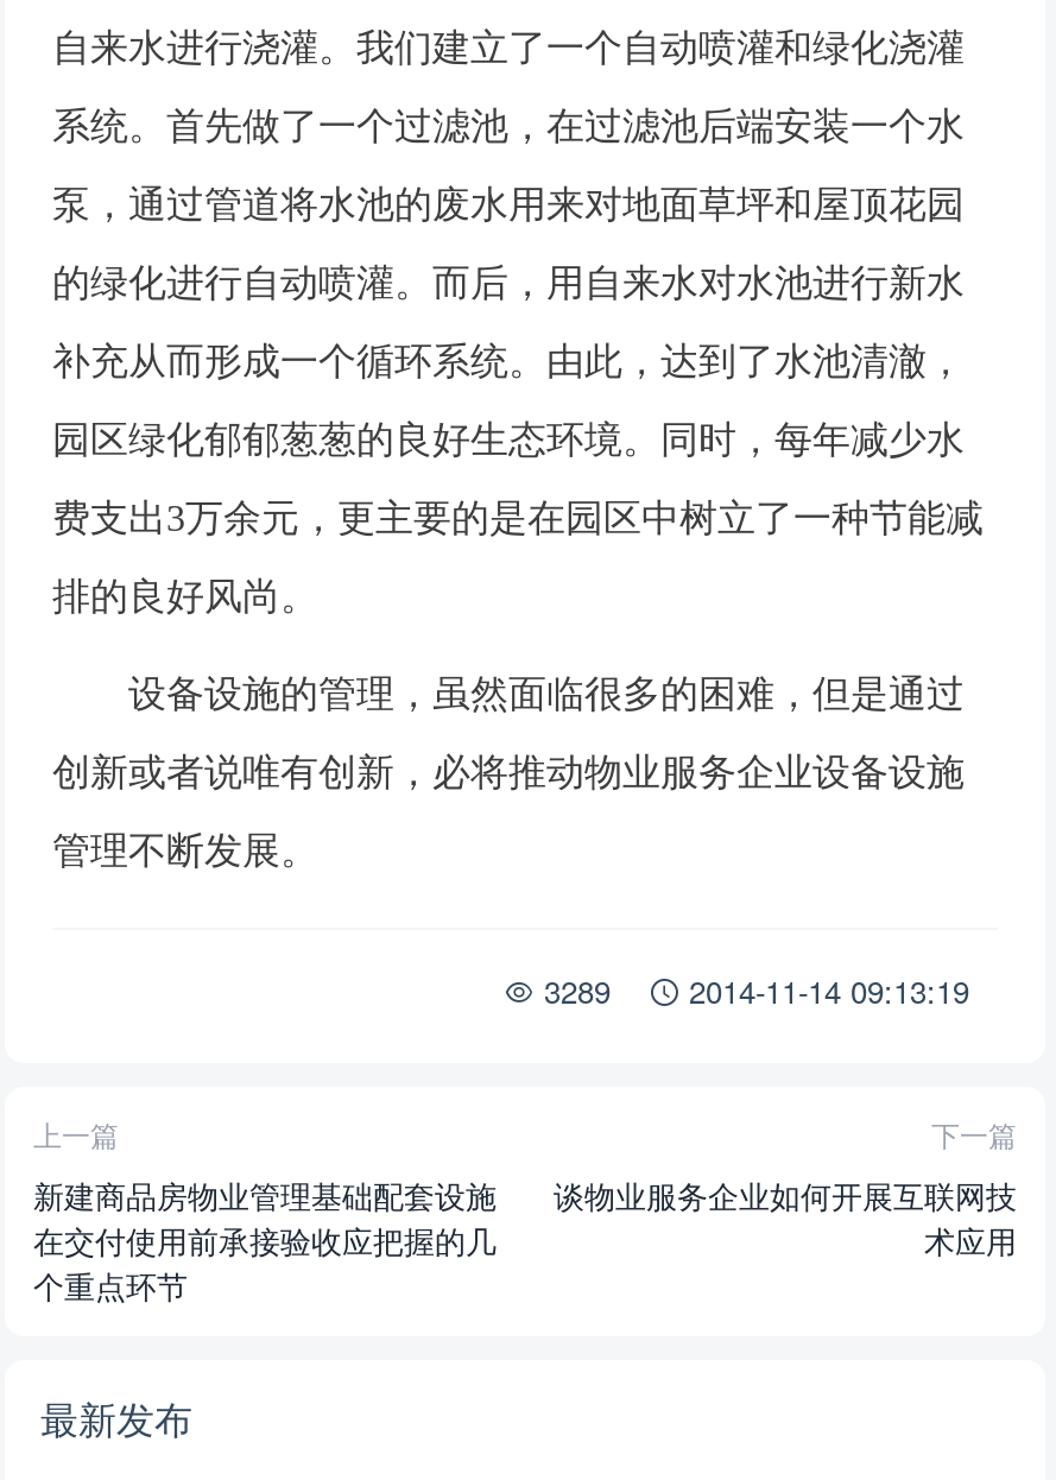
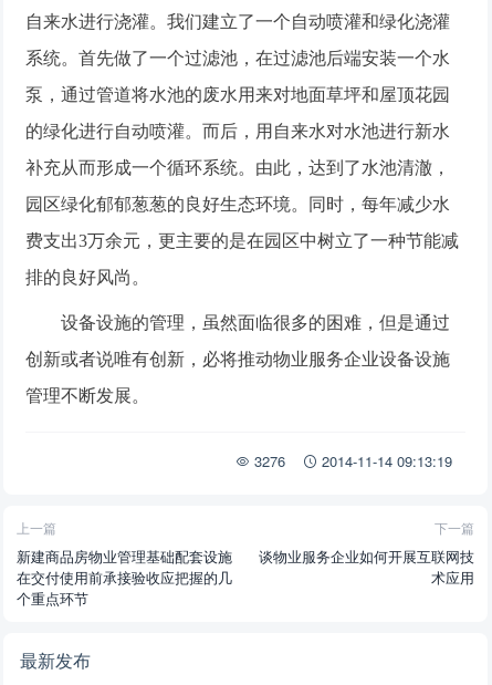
[535,968,998,1013] 3289 2014-11-14 09:13:19 -> [250,450,465,471] 3276 2014-11-14 09:13:19

